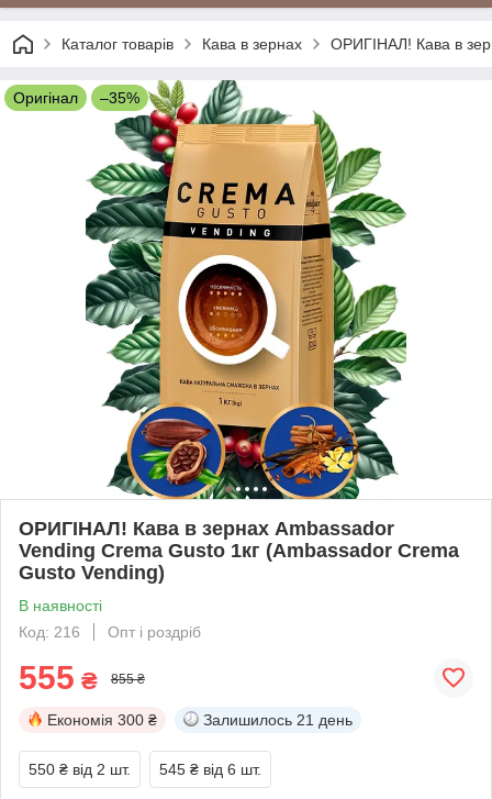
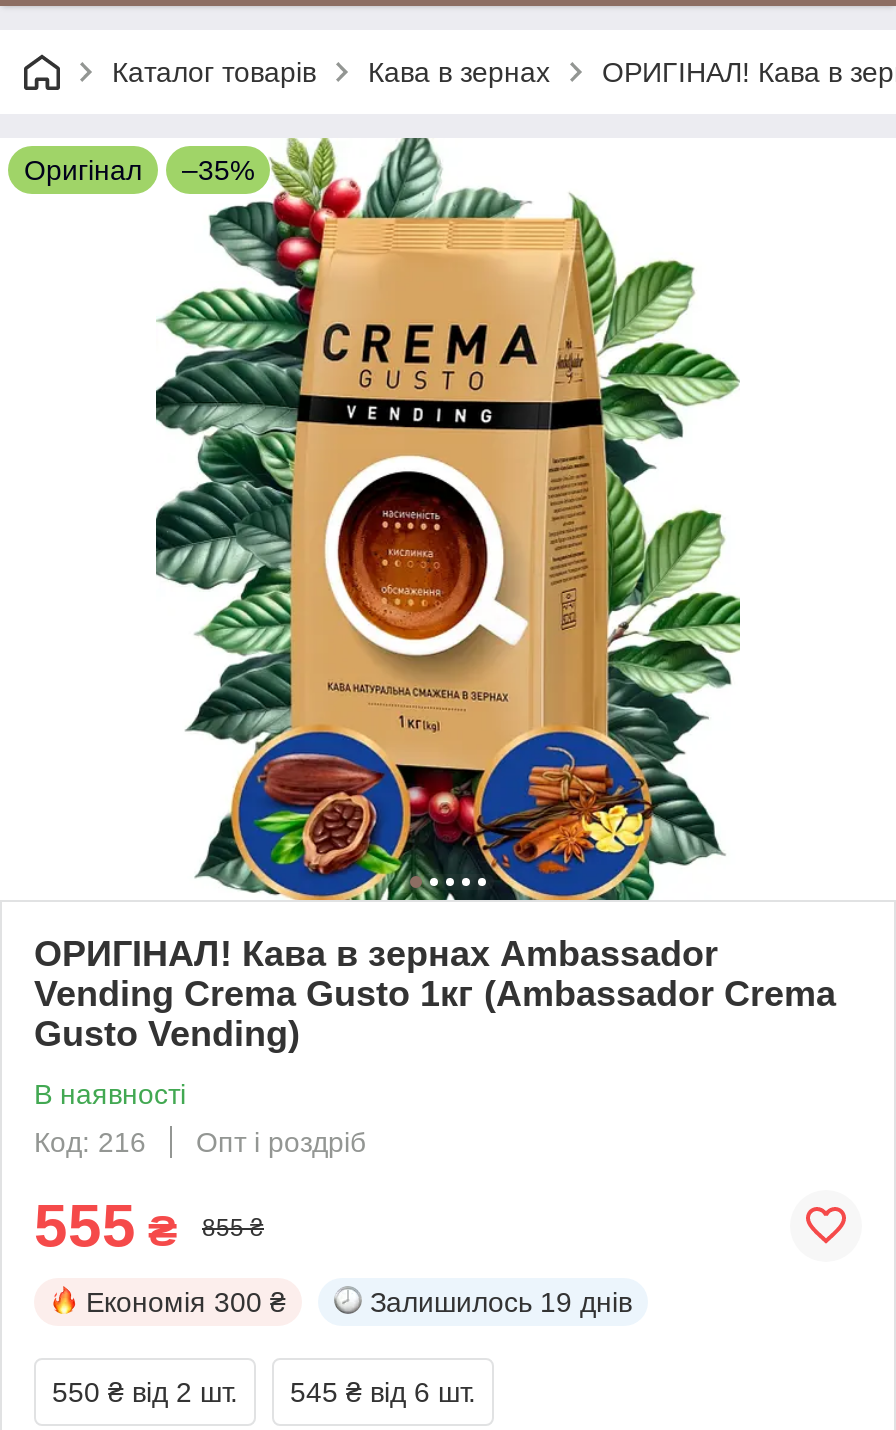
[203,711,353,728] Залишилось 21 день -> [370,1286,632,1318] Залишилось 19 днів

